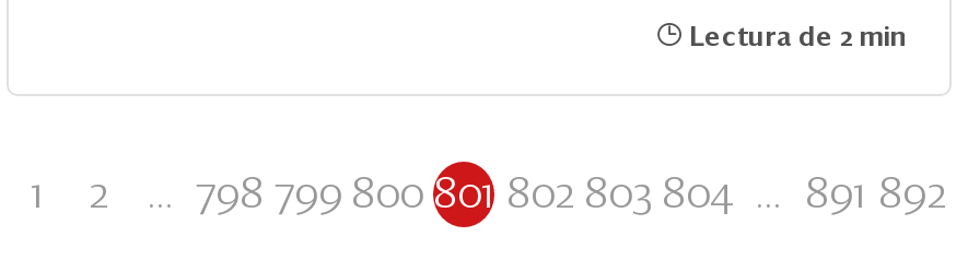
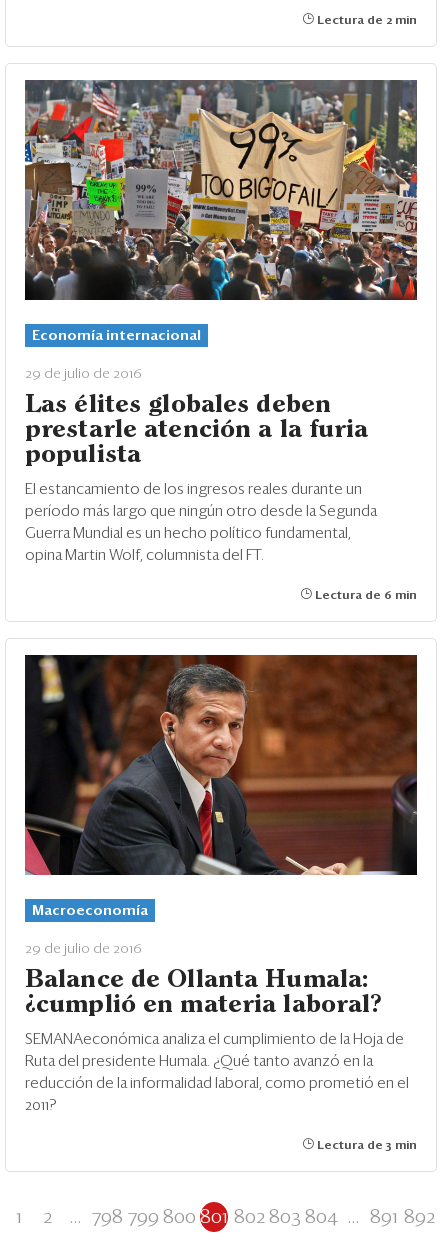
none -> [24,79,418,602] [image] | Economía internacional | 29 de julio de 2016 | Las élites globales deben | prestarle atención a la furia | populista | El estancamiento de los ingresos reales durante un | período más largo que ningún otro desde la Segunda | Guerra Mundial es un hecho político fundamental, | opina Martin Wolf, columnista del FT. | Lectura de 6 min
none -> [24,654,418,1152] [image] | Macroeconomía | 29 de julio de 2016 | Balance de Ollanta Humala: | ¿cumplió en materia laboral? | SEMANAeconómica analiza el cumplimiento de la Hoja de | Ruta del presidente Humala. ¿Qué tanto avanzó en la | reducción de la informalidad laboral, como prometió en el | 2011? | Lectura de 3 min

